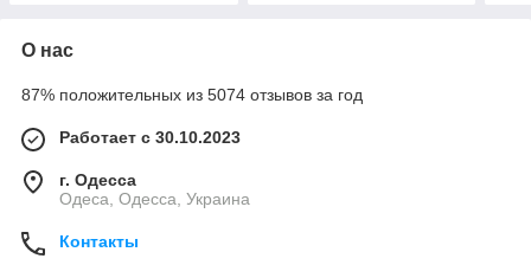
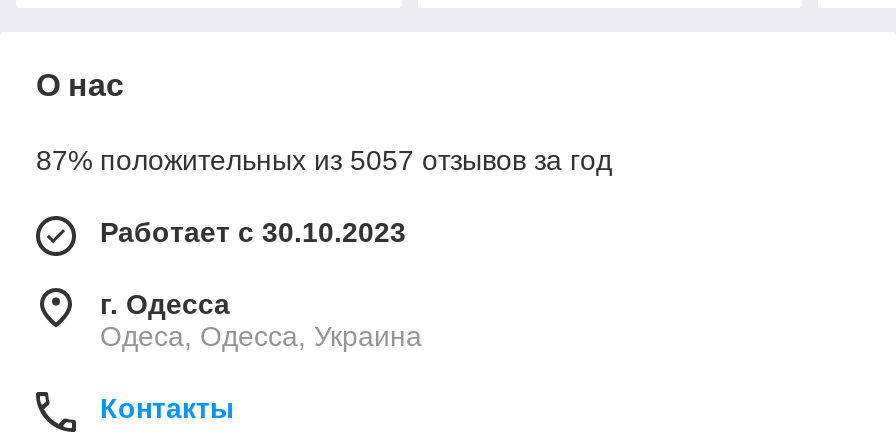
[21,85,363,104] 87% положительных из 5074 отзывов за год -> [36,144,612,176] 87% положительных из 5057 отзывов за год

